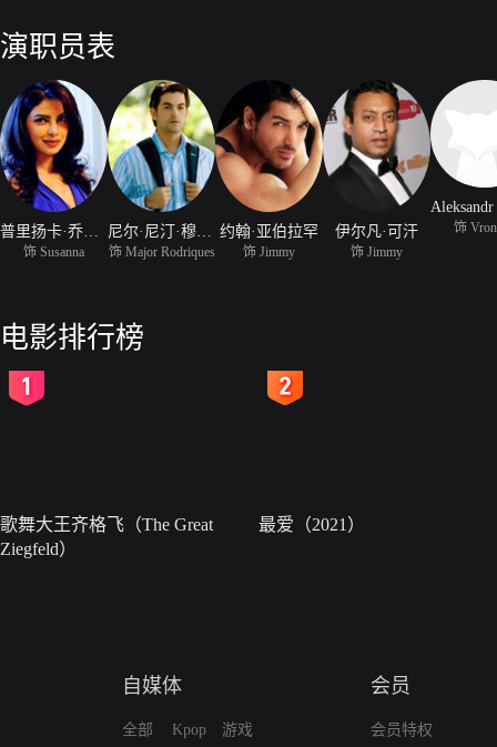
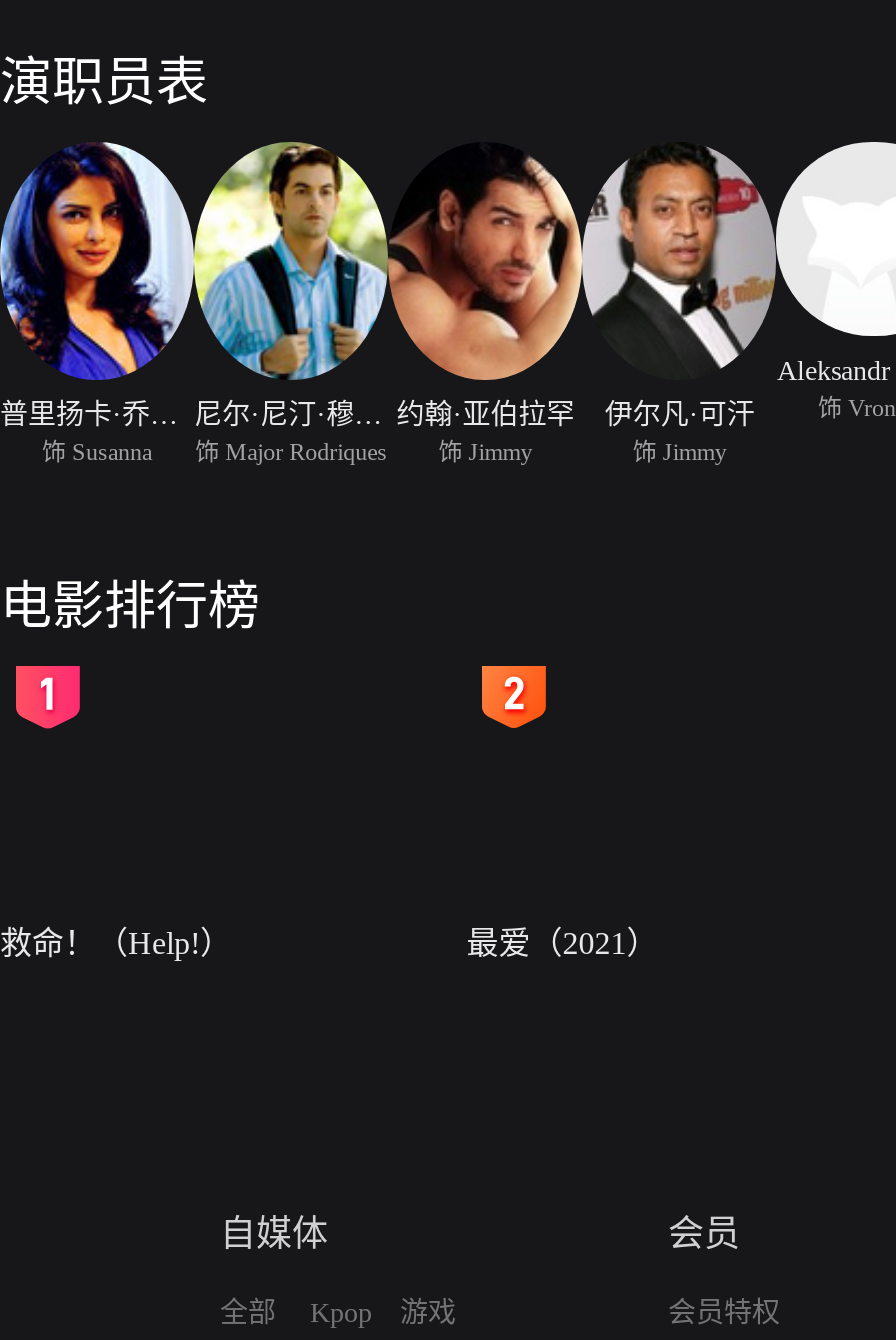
[0,515,213,558] 歌舞大王齐格飞（The Great | Ziegfeld） -> [0,926,232,960] 救命！（Help!）

